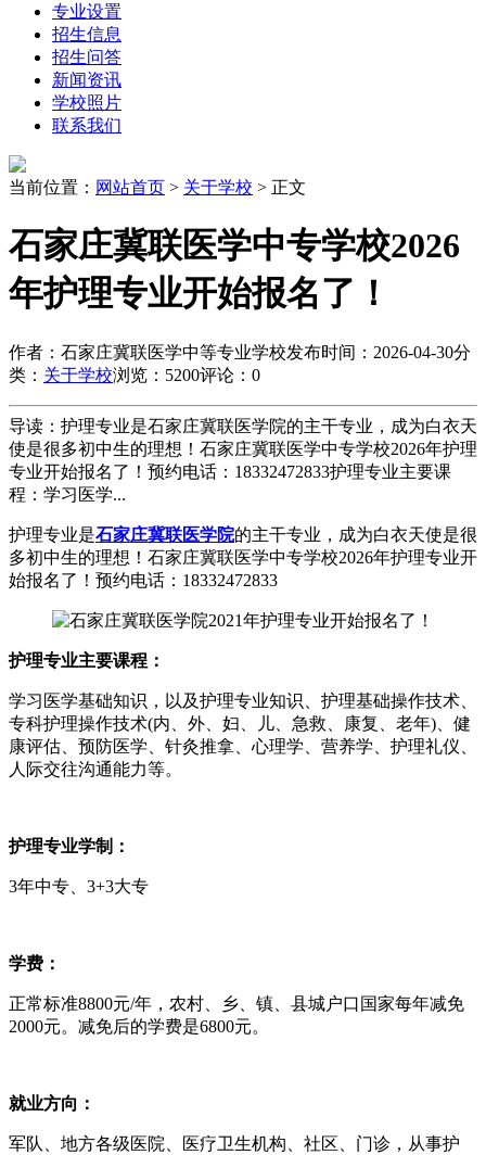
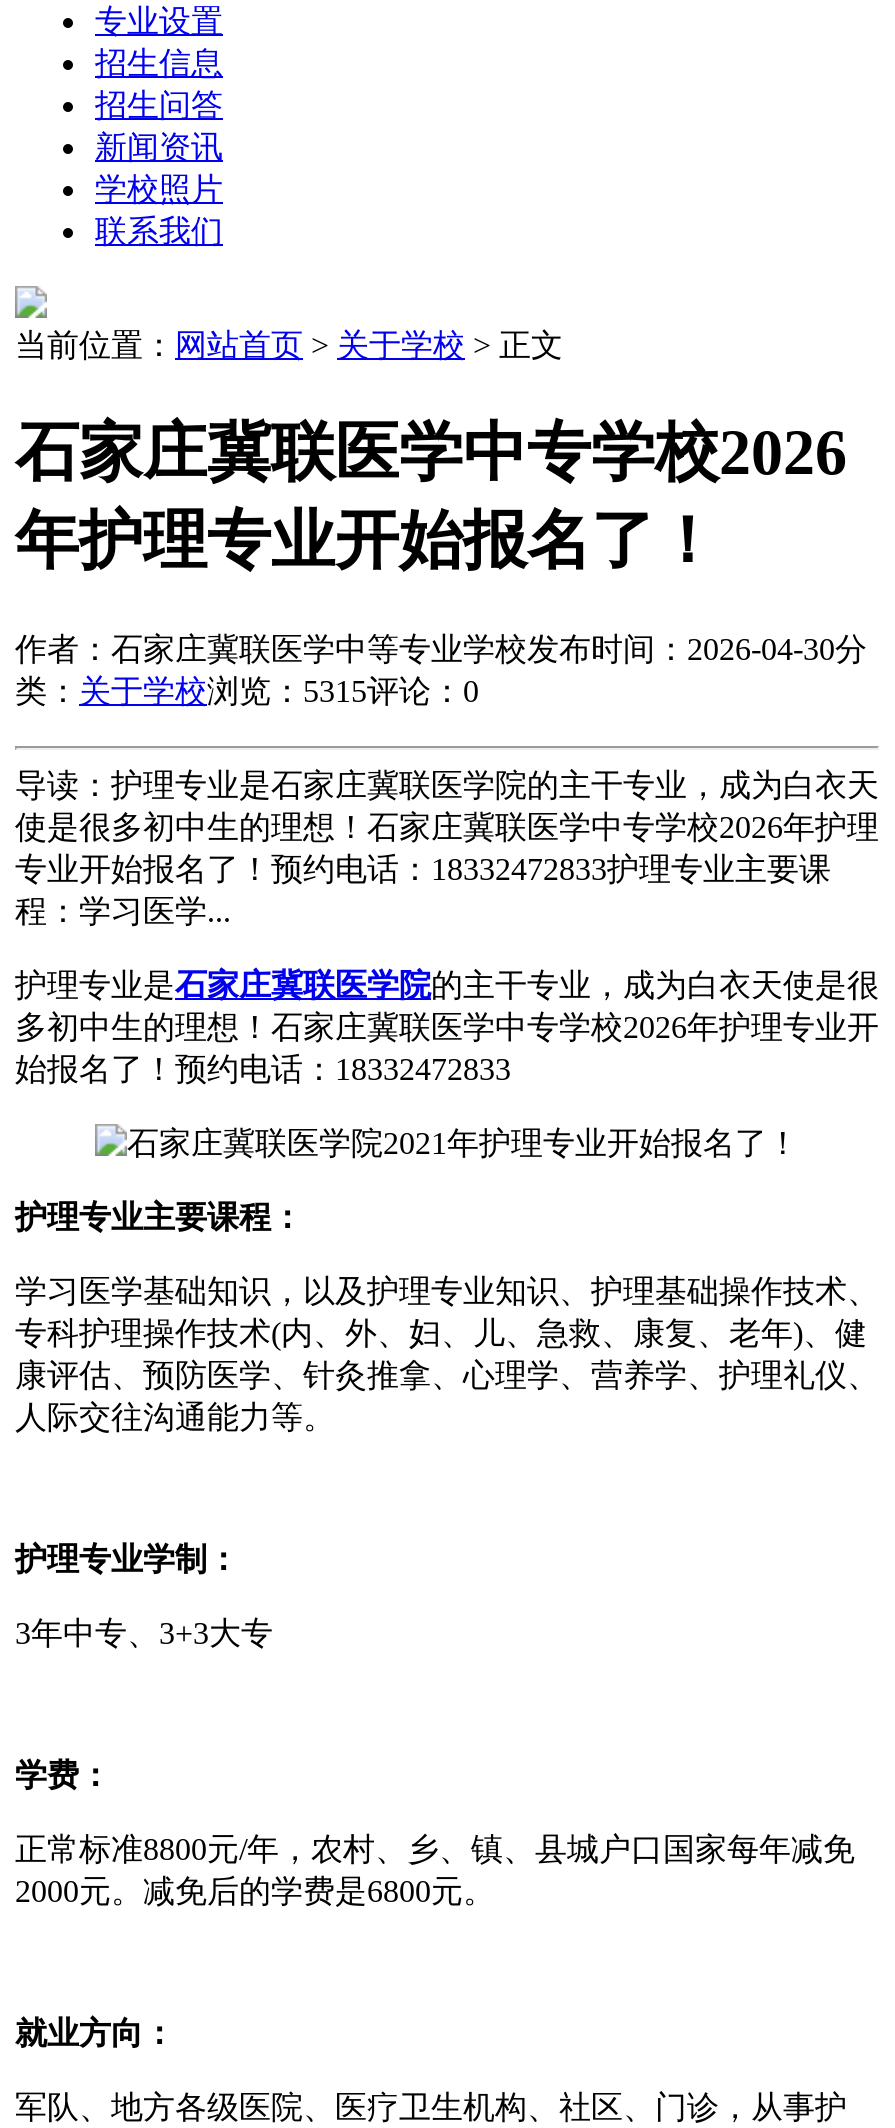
[9,366,260,384] 类：关于学校浏览：5200评论：0 -> [15,674,479,708] 类：关于学校浏览：5315评论：0

